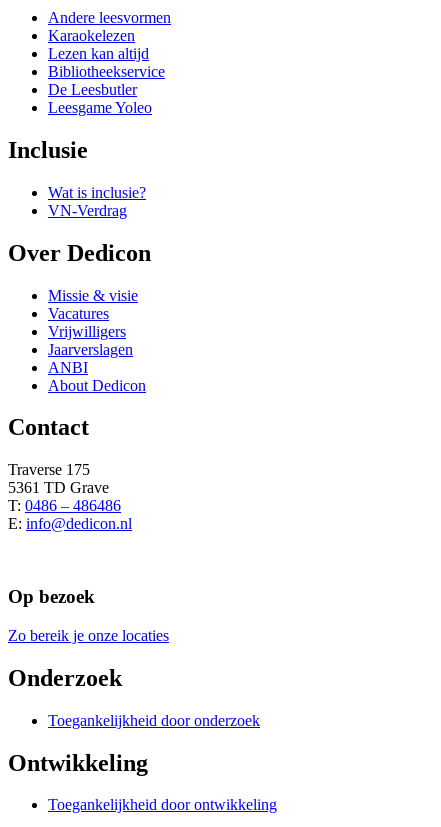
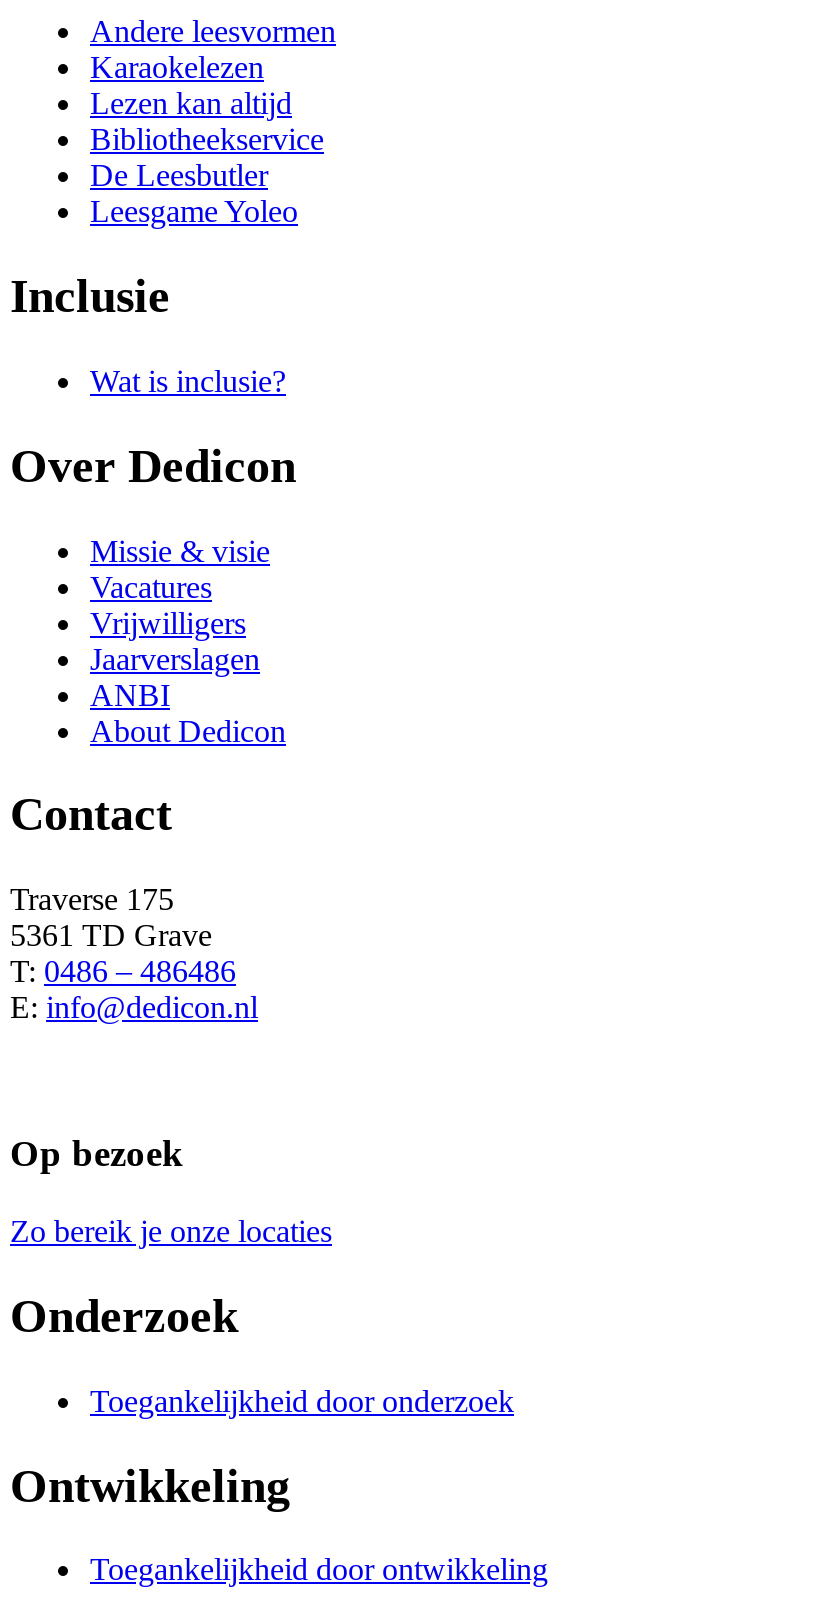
[48,202,127,219] VN-Verdrag -> none

